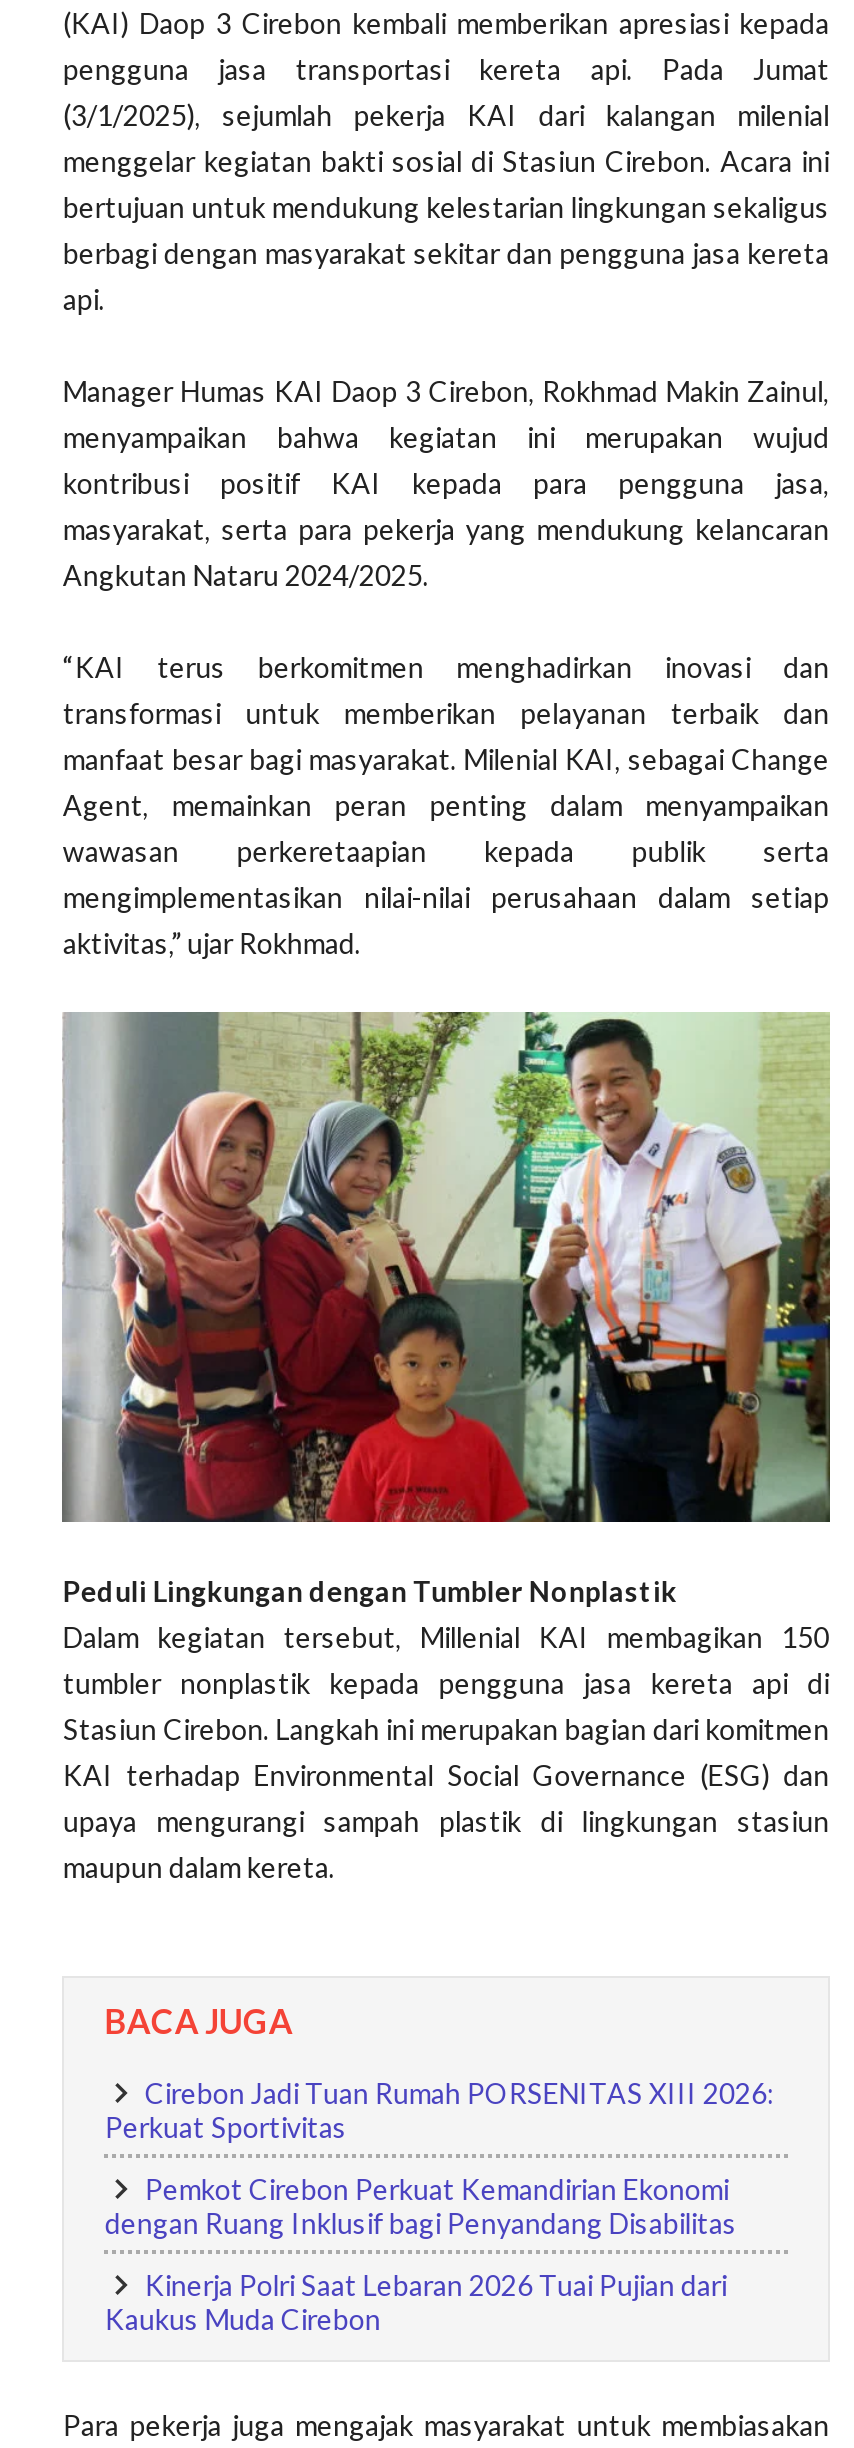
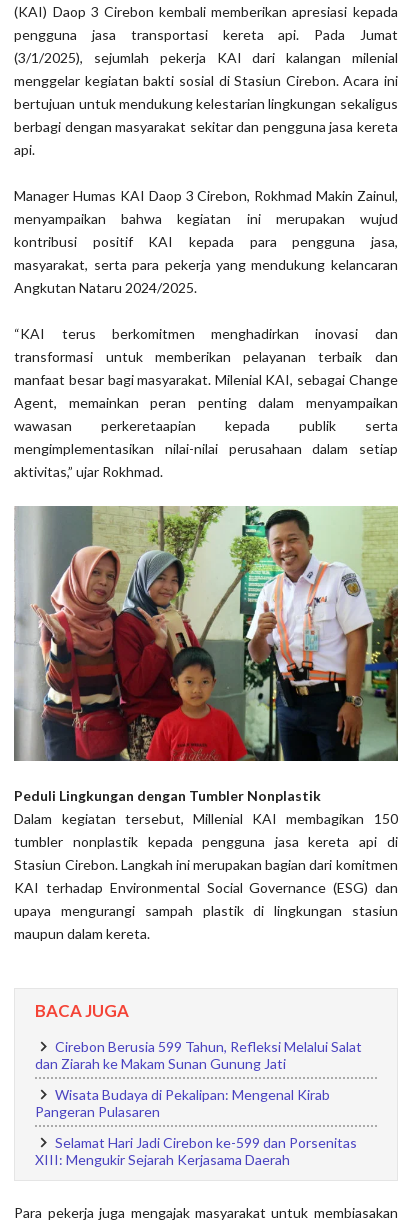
[105,2076,775,2144] Cirebon Jadi Tuan Rumah PORSENITAS XIII 2026: | Perkuat Sportivitas -> [35,1038,362,1072] Cirebon Berusia 599 Tahun, Refleksi Melalui Salat | dan Ziarah ke Makam Sunan Gunung Jati
[105,2172,737,2240] Pemkot Cirebon Perkuat Kemandirian Ekonomi | dengan Ruang Inklusif bagi Penyandang Disabilitas -> [35,1086,330,1120] Wisata Budaya di Pekalipan: Mengenal Kirab | Pangeran Pulasaren
[105,2268,727,2336] Kinerja Polri Saat Lebaran 2026 Tuai Pujian dari | Kaukus Muda Cirebon -> [35,1134,357,1168] Selamat Hari Jadi Cirebon ke-599 dan Porsenitas | XIII: Mengukir Sejarah Kerjasama Daerah

